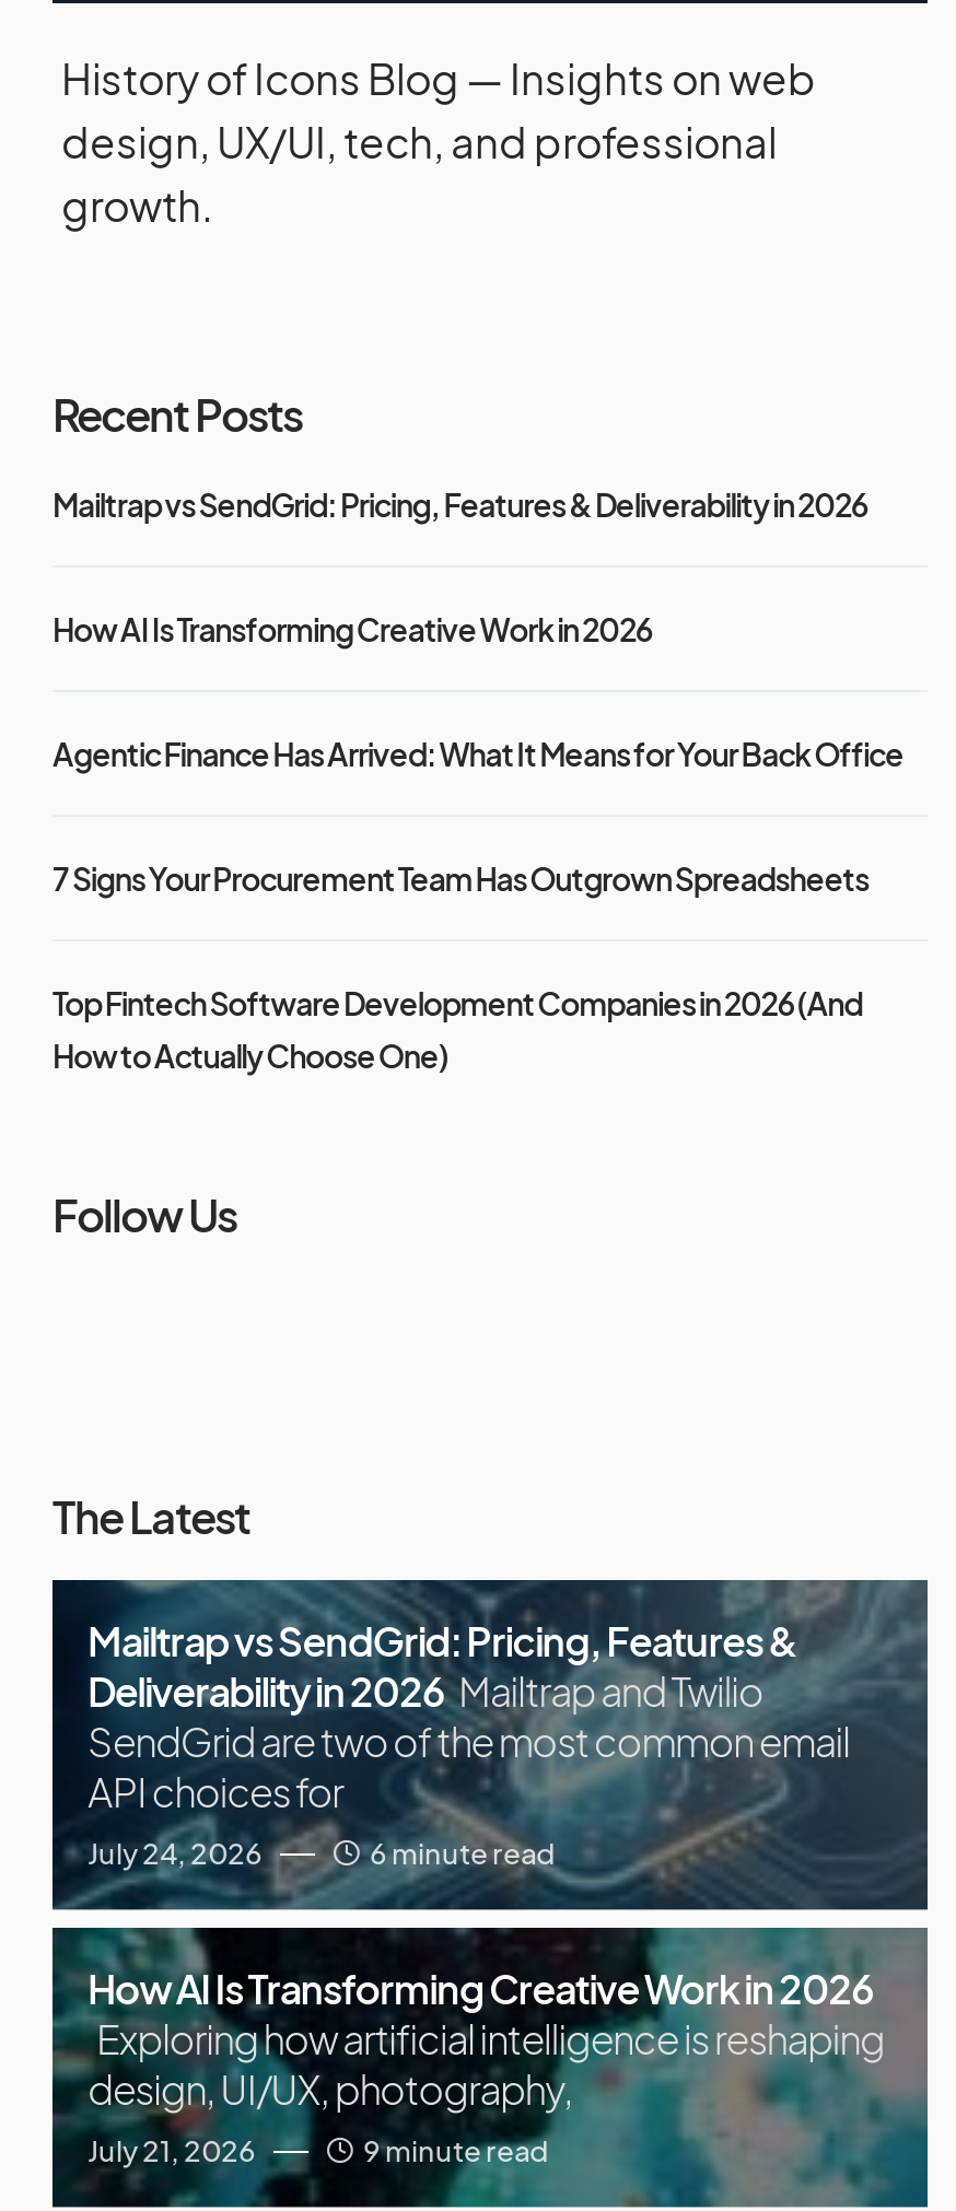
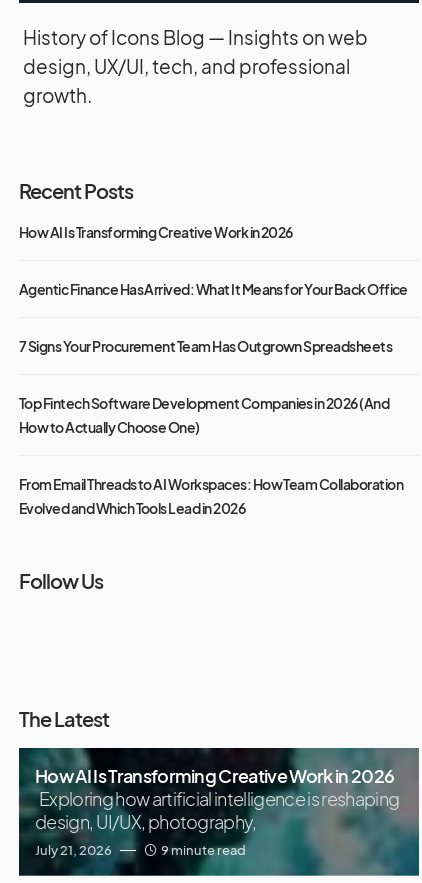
[53,484,867,523] Mailtrap vs SendGrid: Pricing, Features & Deliverability in 2026 -> none
none -> [19,475,403,517] From Email Threads to AI Workspaces: How Team Collaboration | Evolved and Which Tools Lead in 2026
moved [53,1186,249,1542] -> [19,568,109,731]: Follow Us | The Latest
[50,1578,930,1912] [image] | Mailtrap vs SendGrid: Pricing, Features & | Deliverability in 2026 Mailtrap and Twilio | SendGrid are two of the most common email | API choices for | July 24, 2026 | 6 minute read -> none

